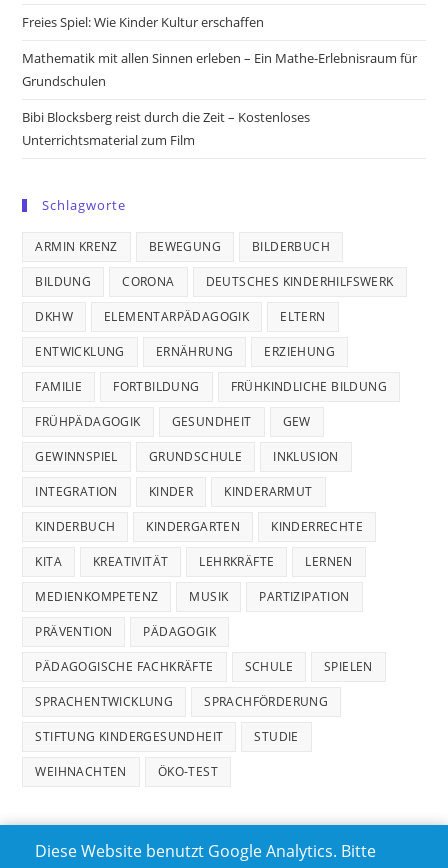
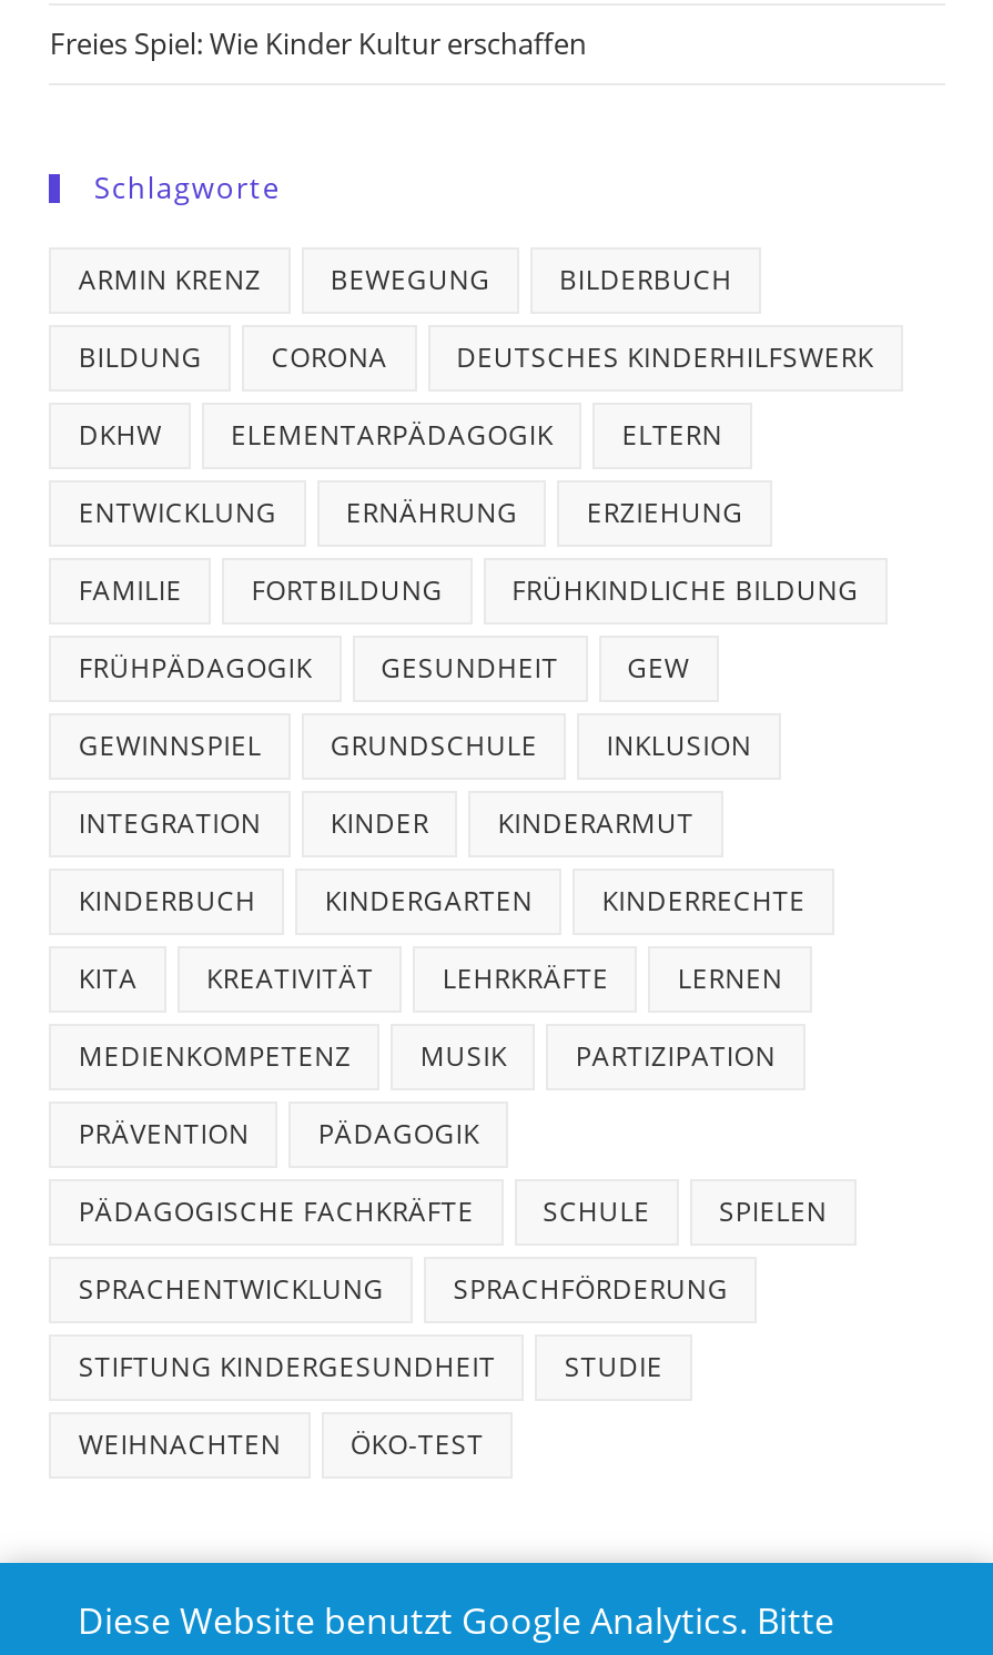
[22,49,417,149] Mathematik mit allen Sinnen erleben – Ein Mathe-Erlebnisraum für | Grundschulen | Bibi Blocksberg reist durch die Zeit – Kostenloses | Unterrichtsmaterial zum Film -> none

